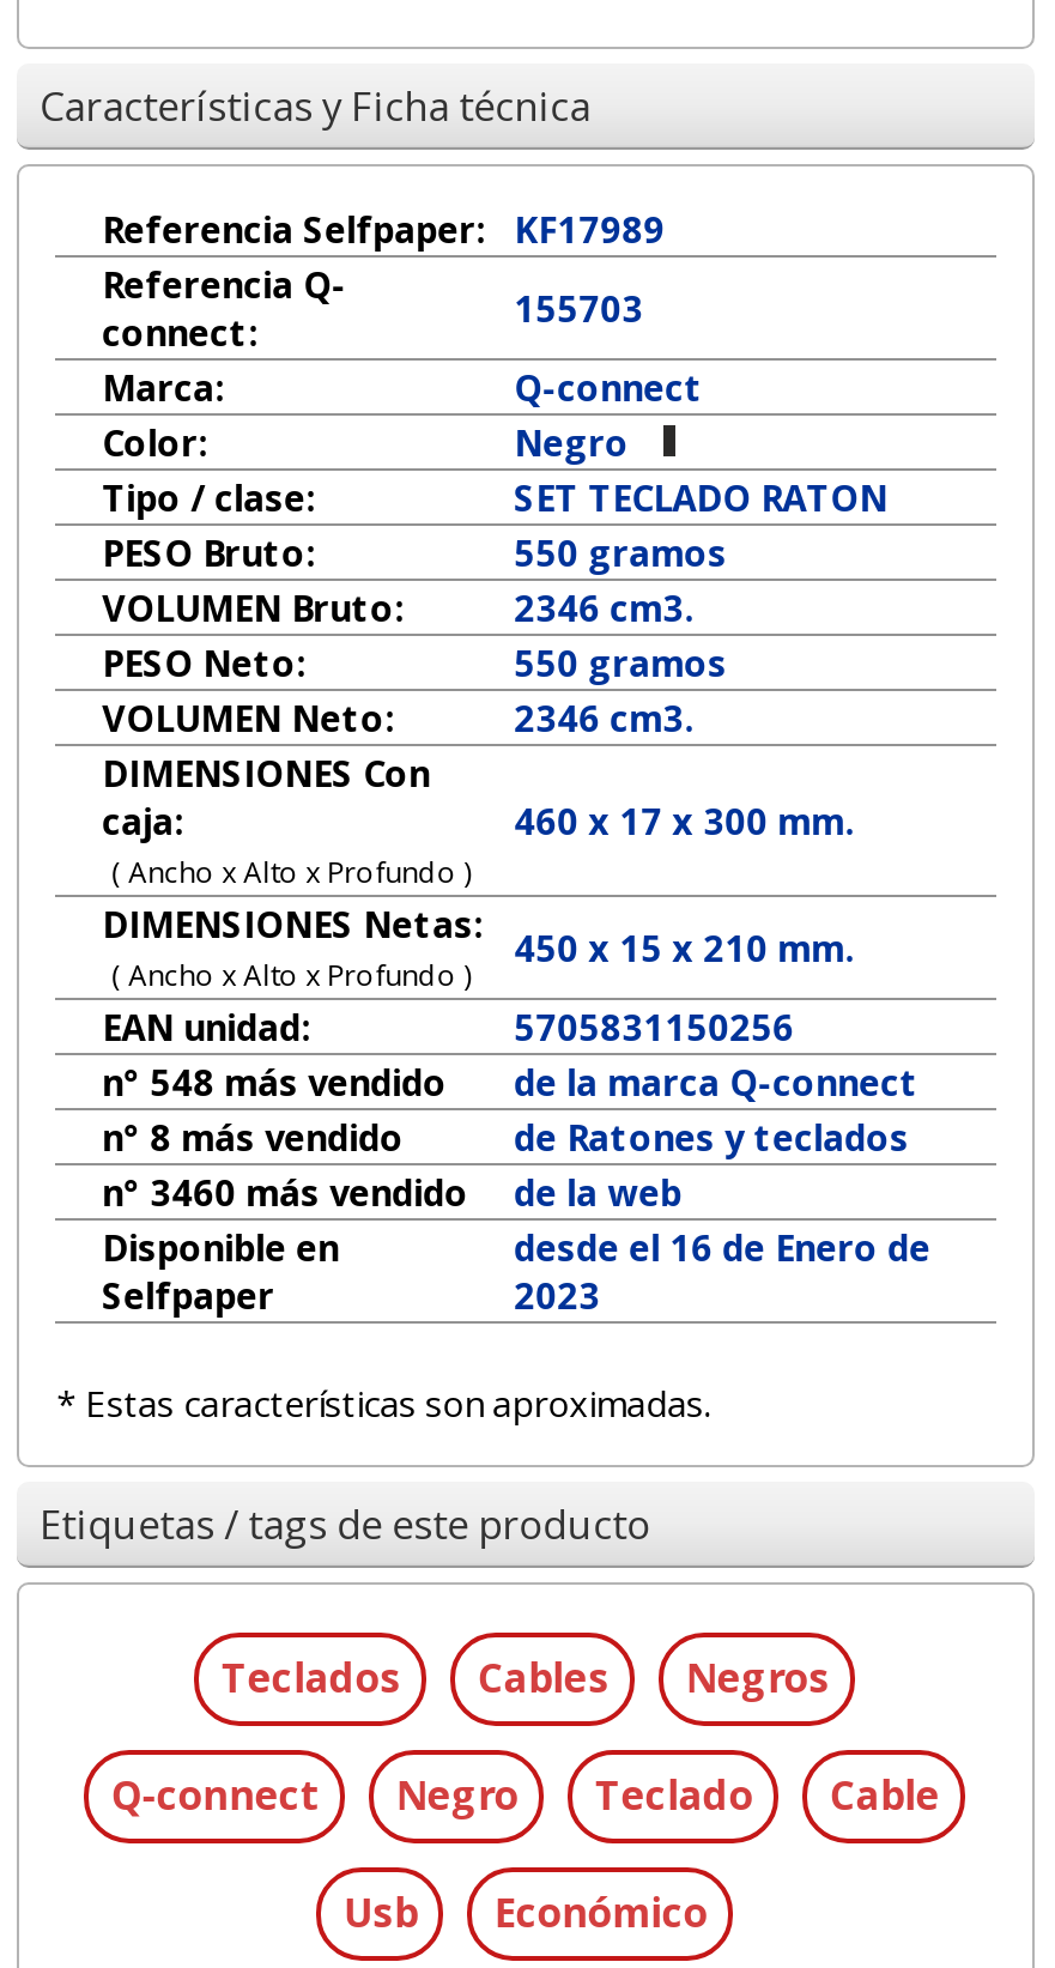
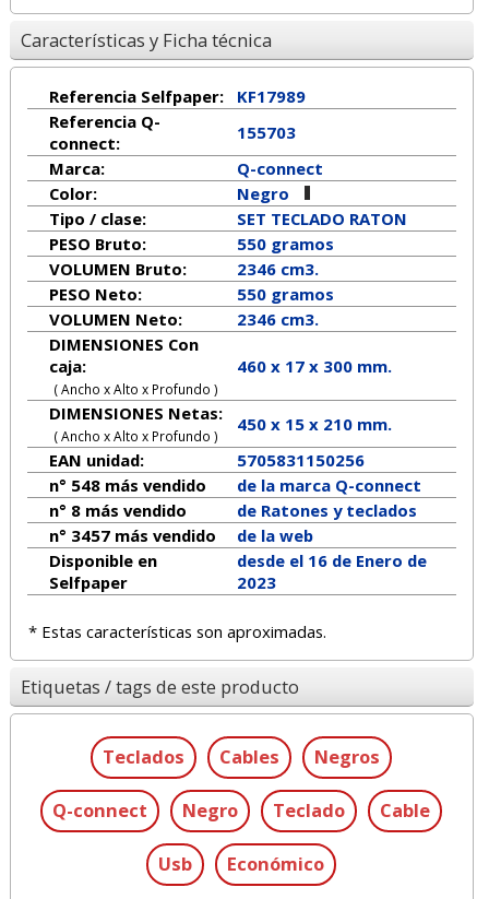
[102,1169,682,1216] n° 3460 más vendido de la web -> [49,525,313,547] n° 3457 más vendido de la web

